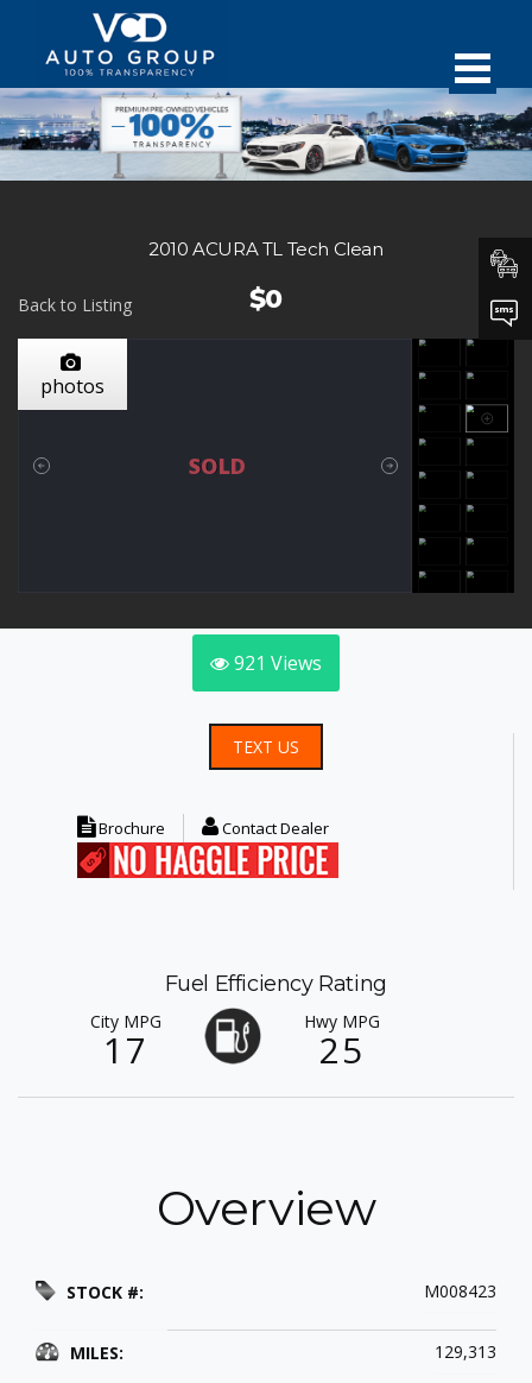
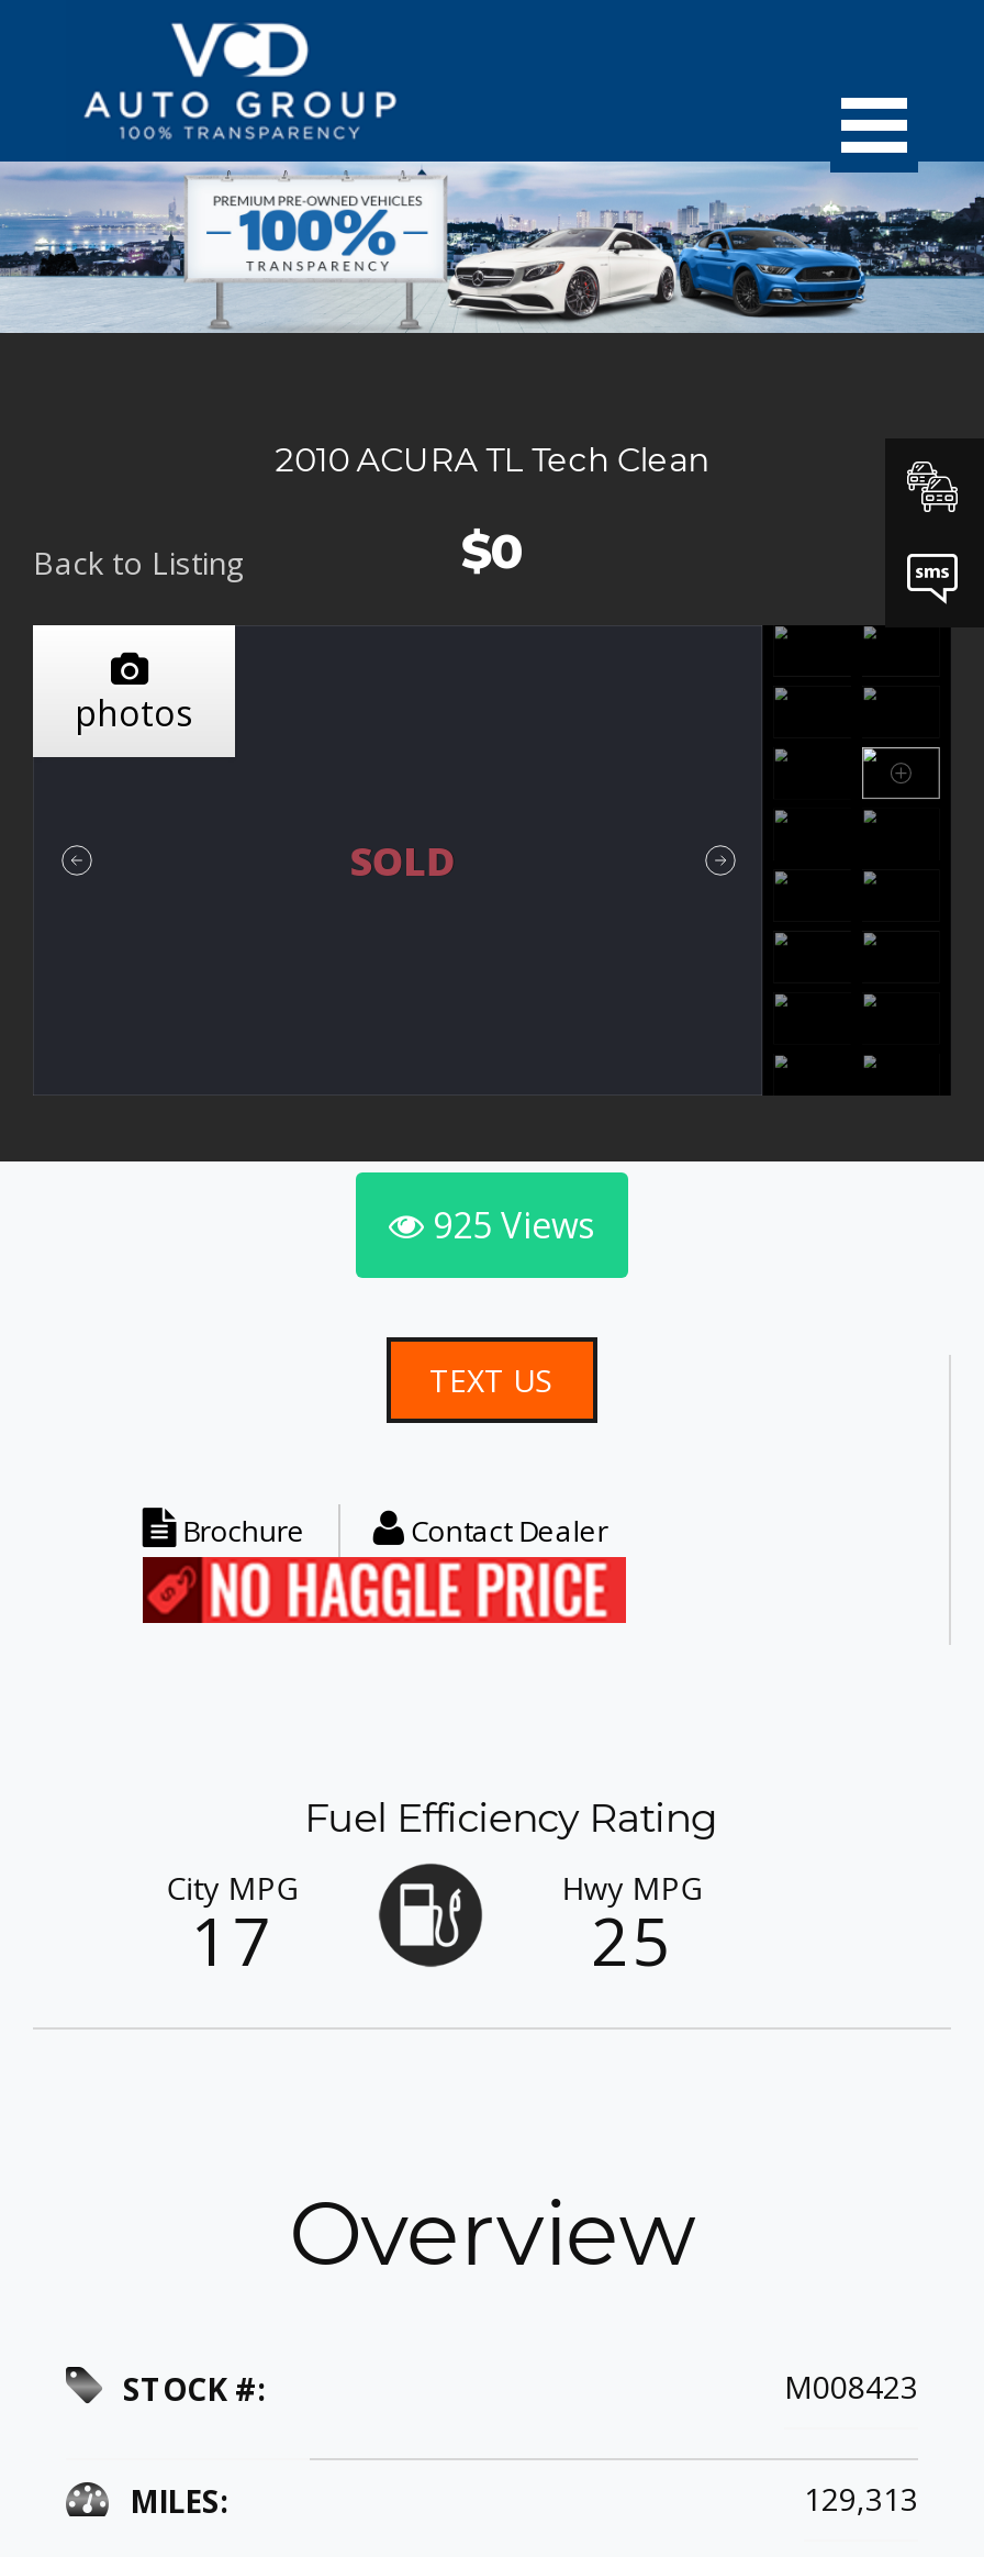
[234,650,322,677] 921 Views -> [433,1202,595,1250] 925 Views

